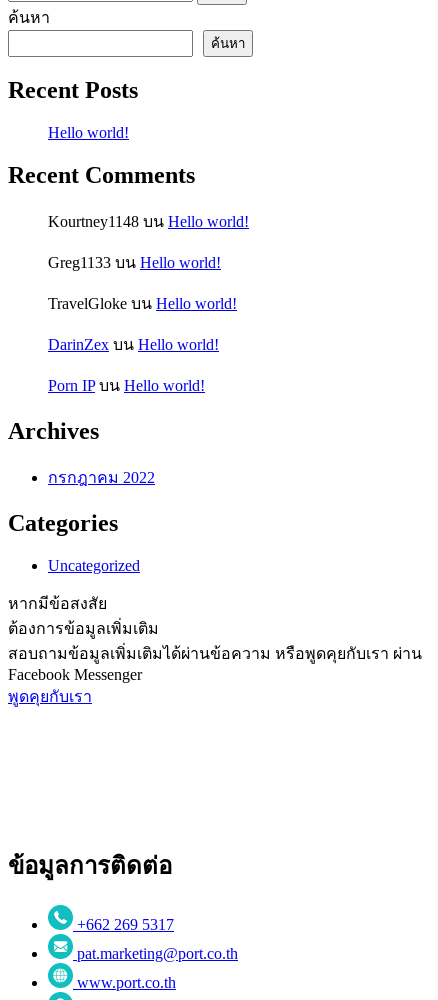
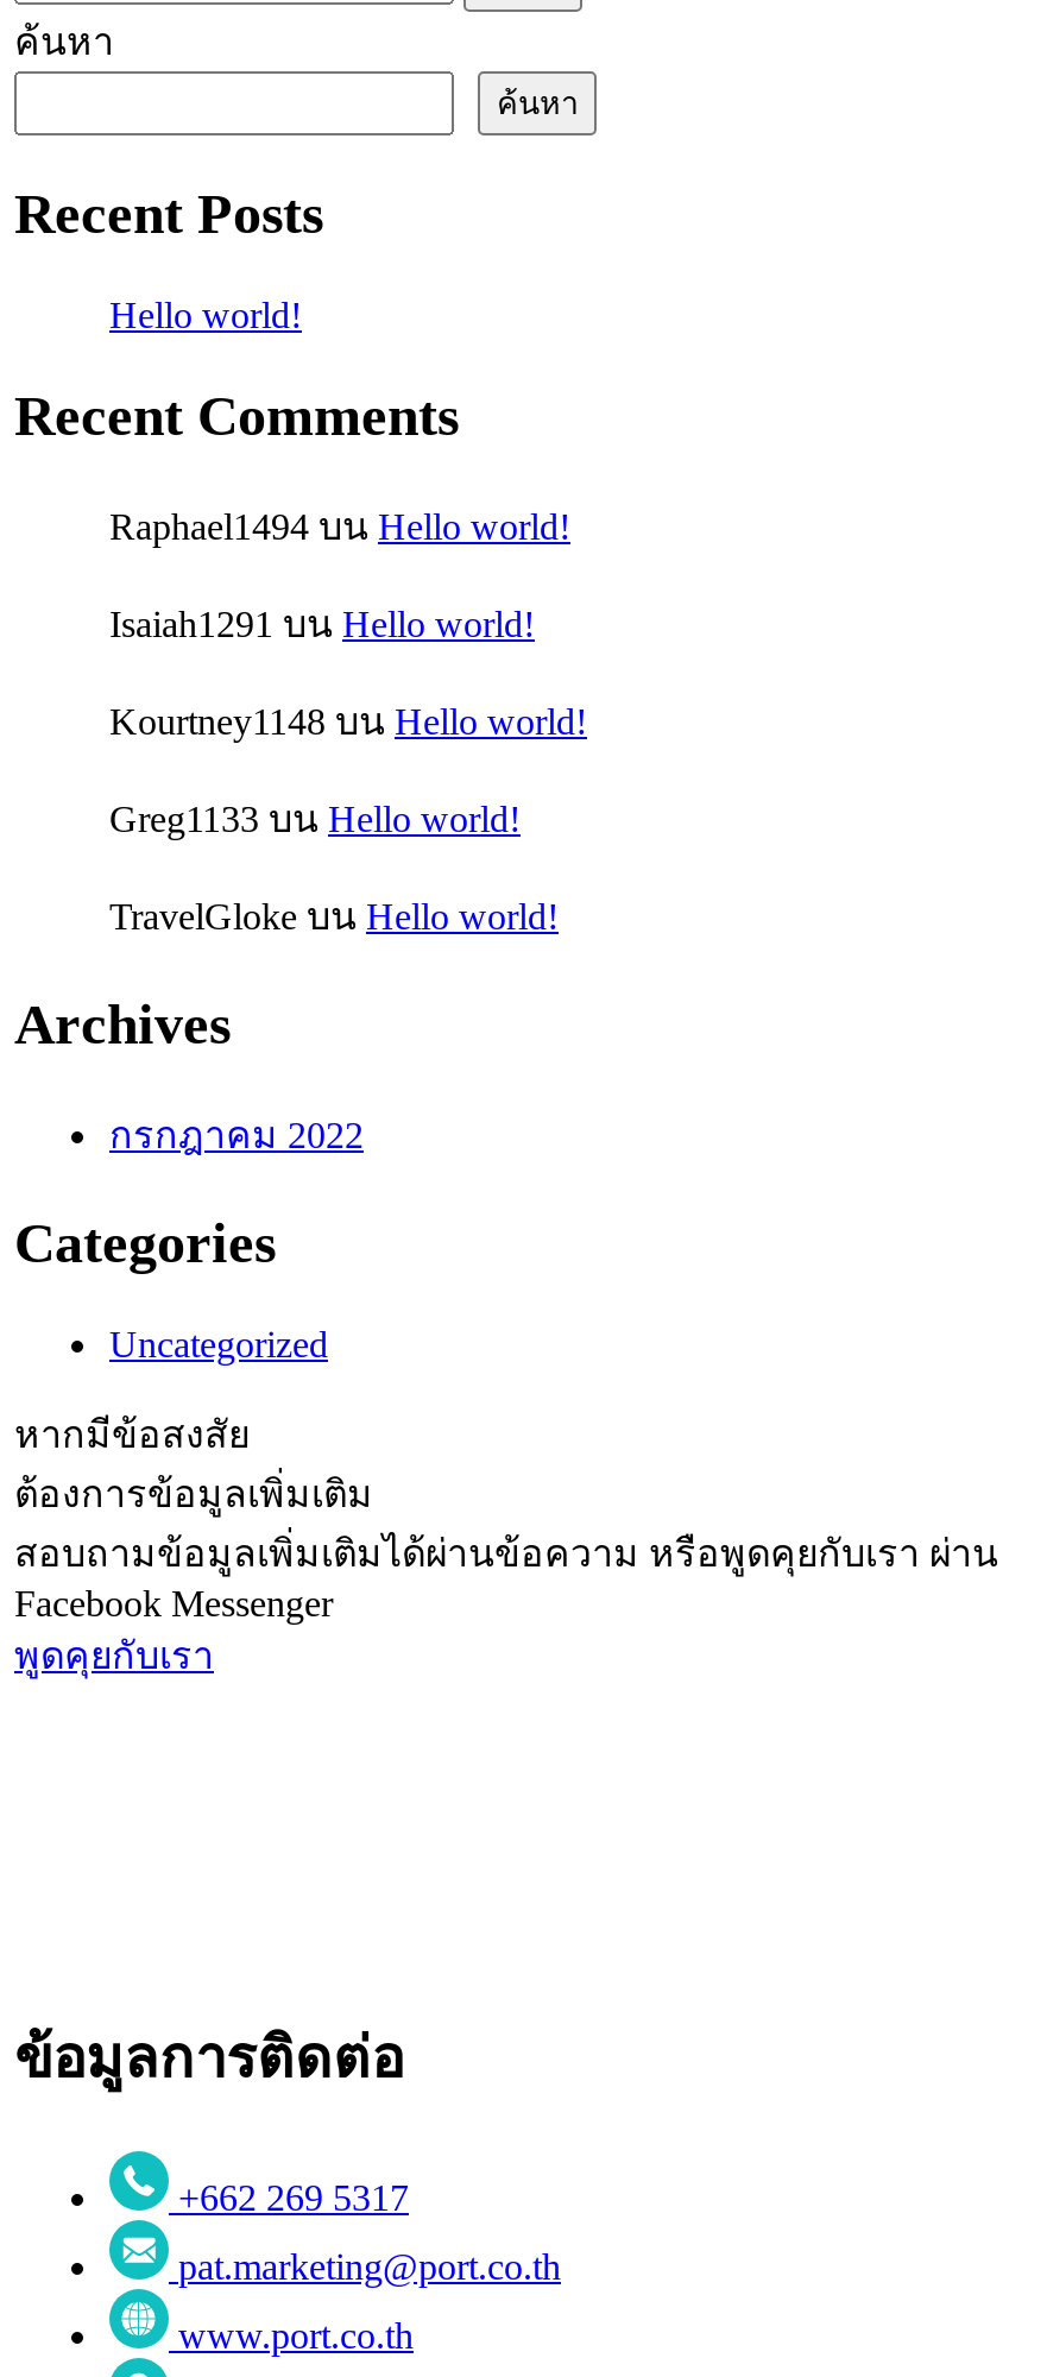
none -> [109,506,570,644] Raphael1494บนHello world! | Isaiah1291บนHello world!
moved [48,213,249,312] -> [109,701,587,936]: Kourtney1148บนHello world! | Greg1133บนHello world! | TravelGlokeบนHello world!
[48,336,219,394] DarinZexบนHello world! | Porn IPบนHello world! -> none

